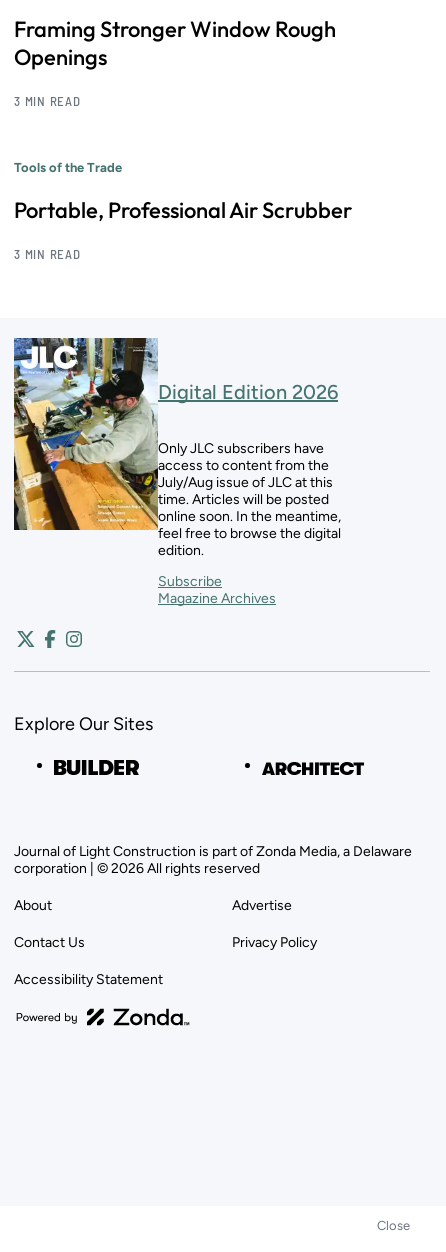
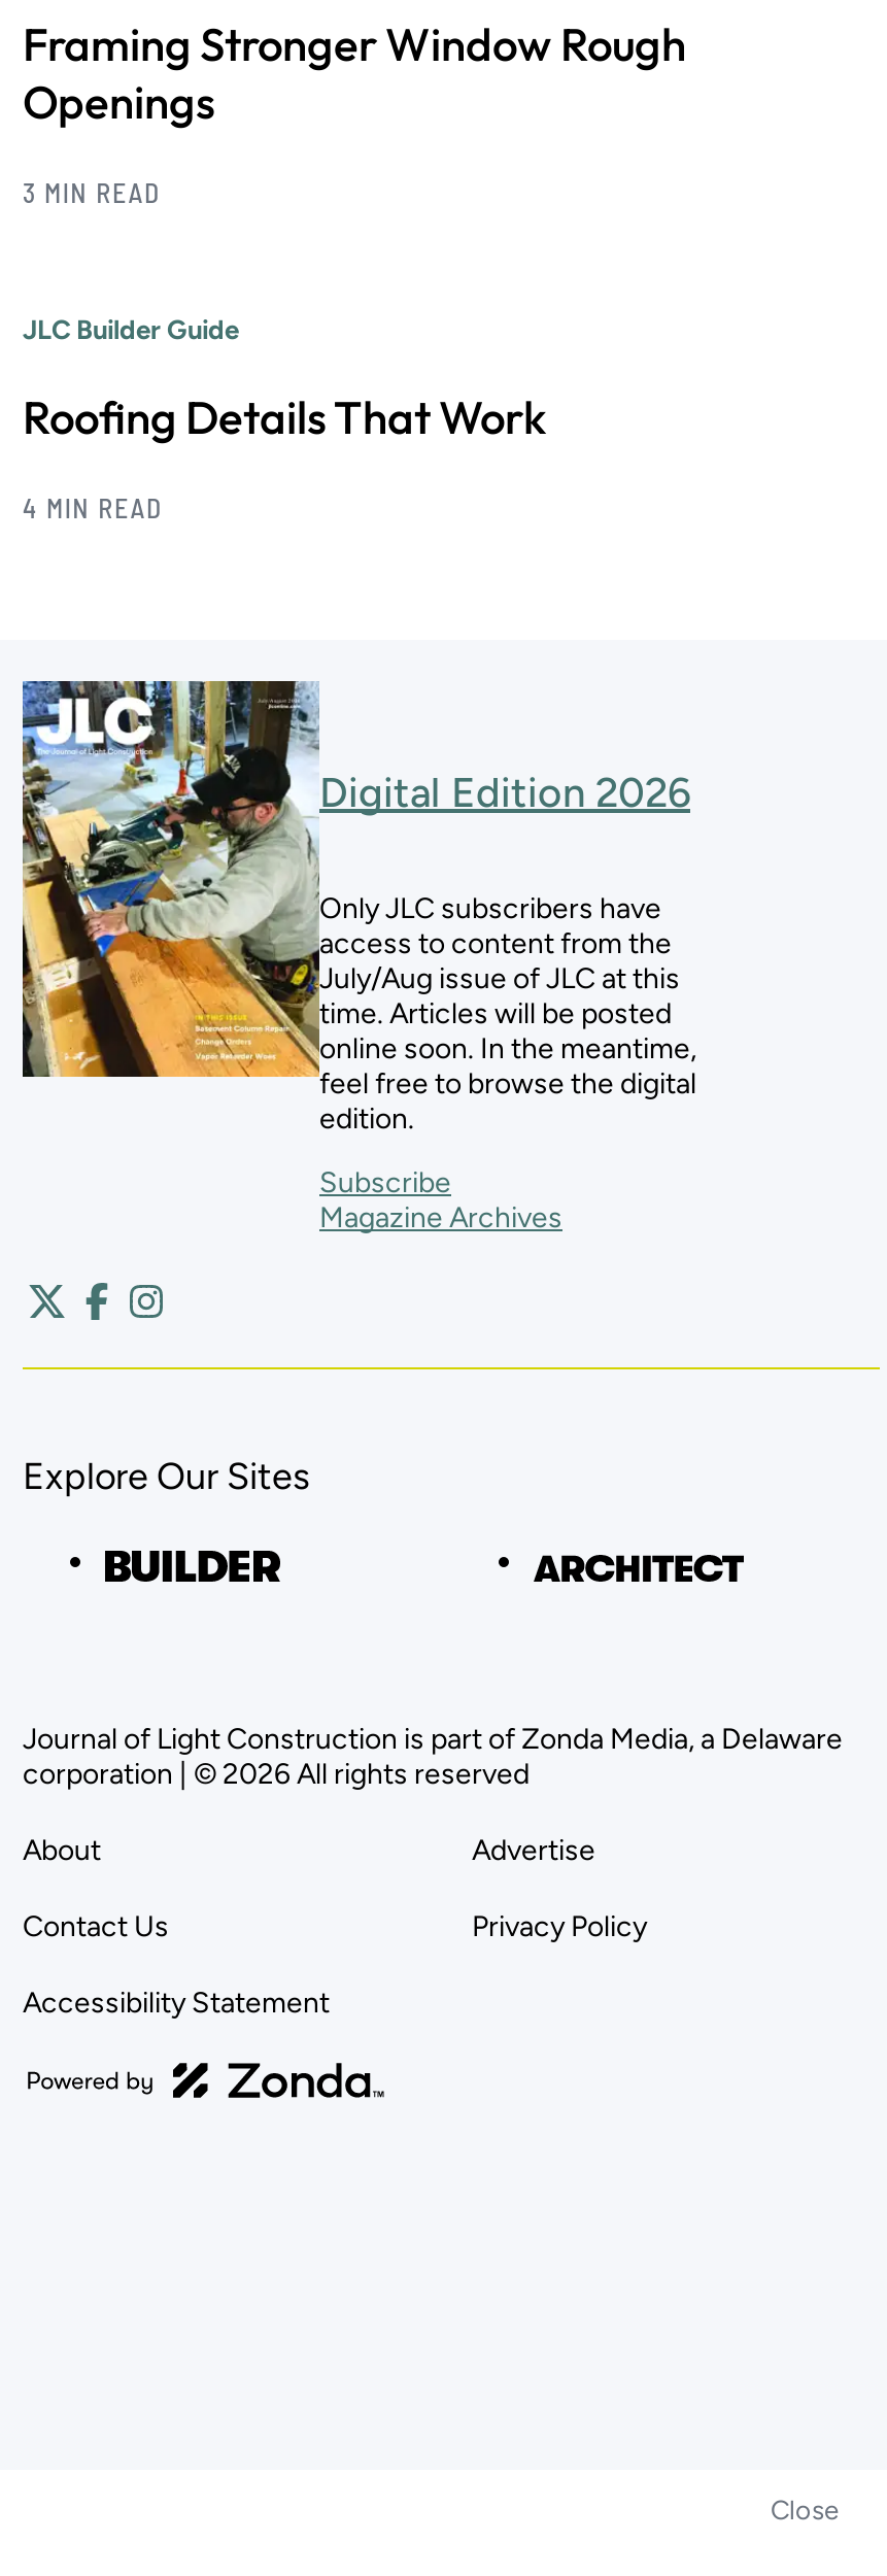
[14,160,122,175] Tools of the Trade -> [23,315,239,346] JLC Builder Guide
[14,196,352,224] Portable, Professional Air Scrubber -> [23,389,546,447] Roofing Details That Work
[14,246,81,262] 3 MIN READ -> [23,492,162,525] 4 MIN READ

